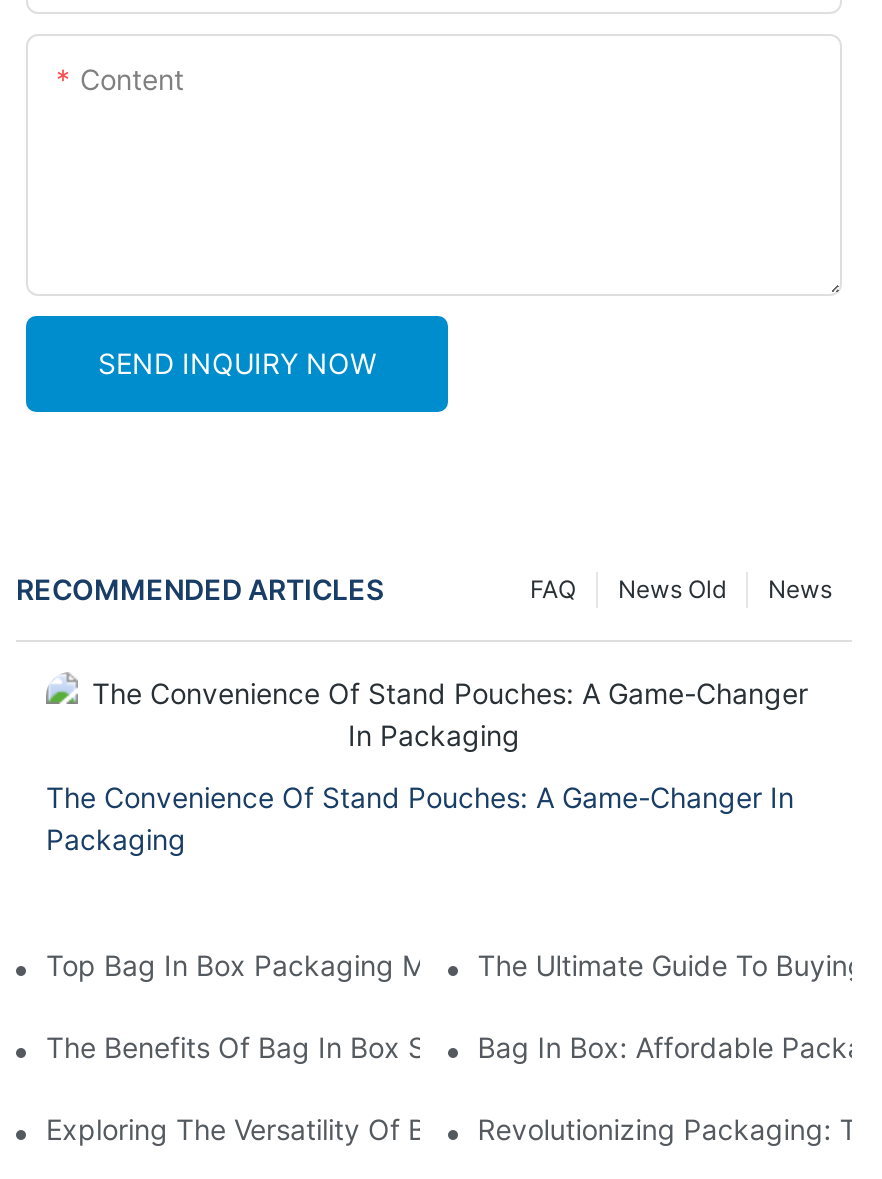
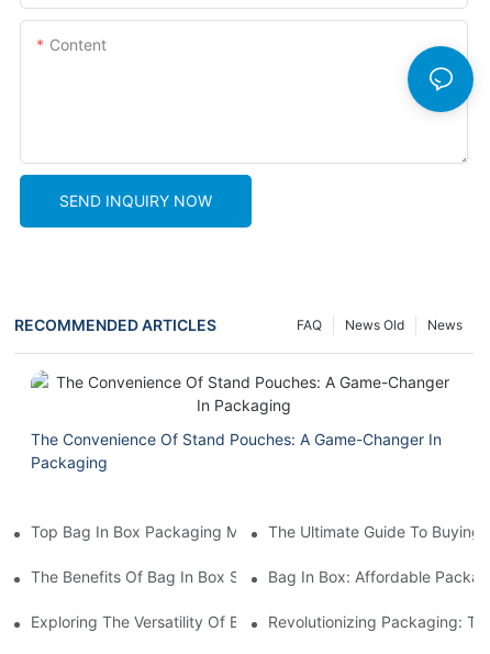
none -> [407,45,475,114] [image]

